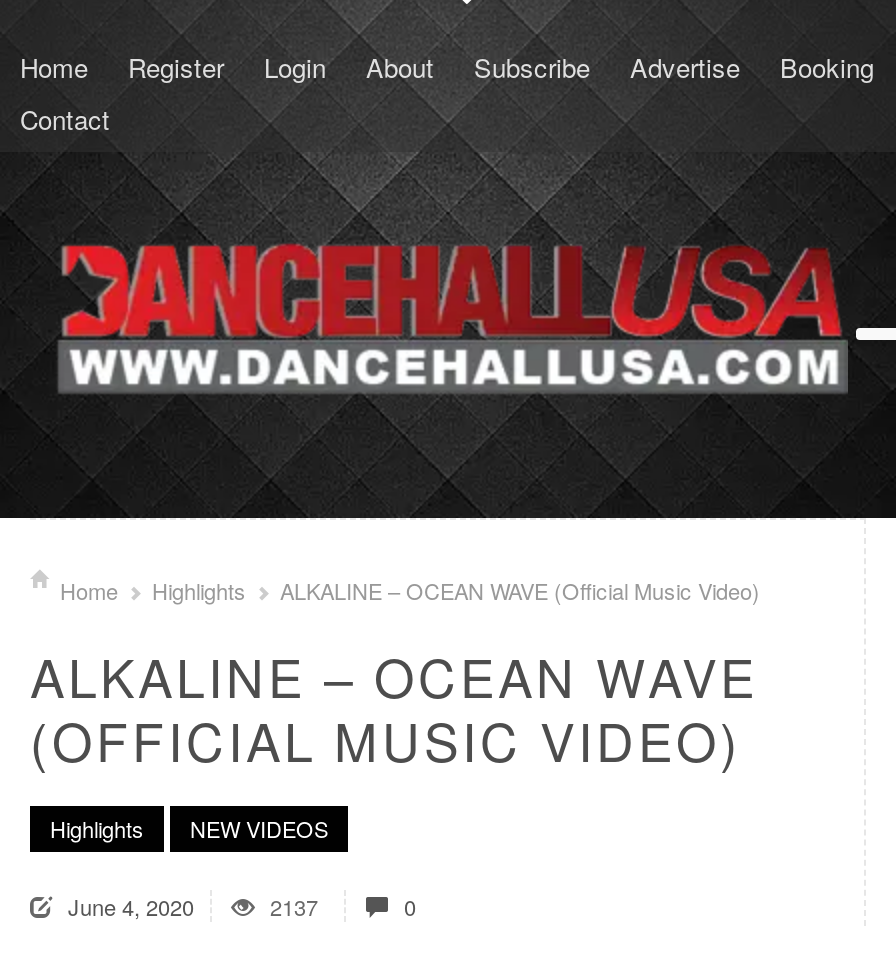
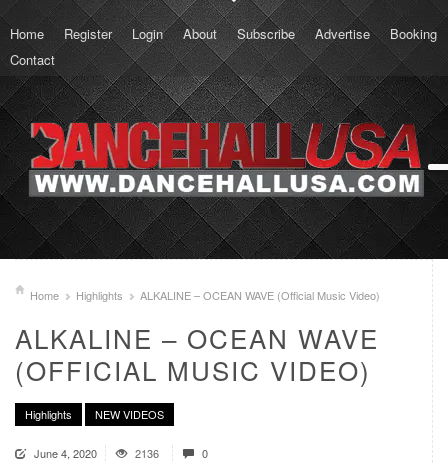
[264,890,324,922] 2137 -> [132,445,162,461] 2136

